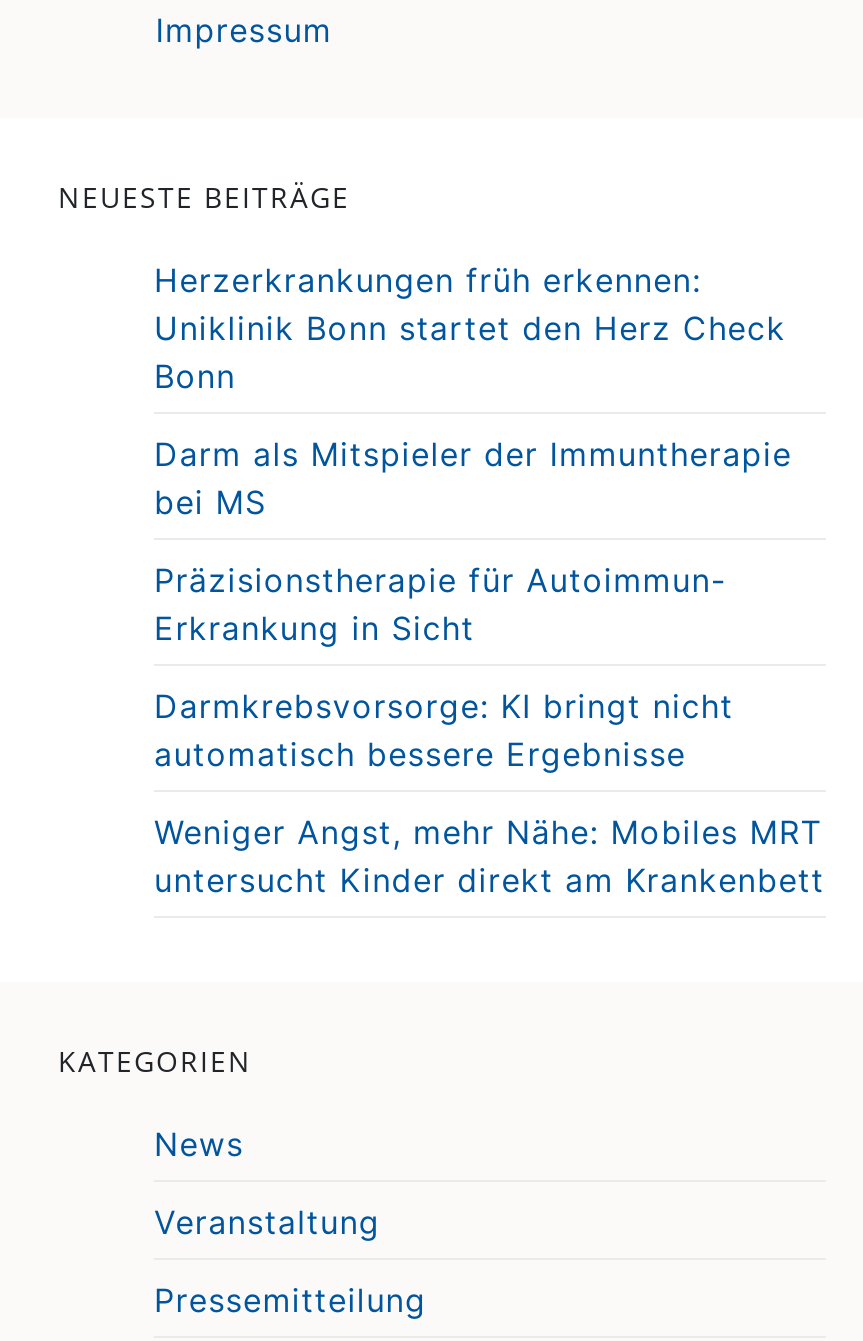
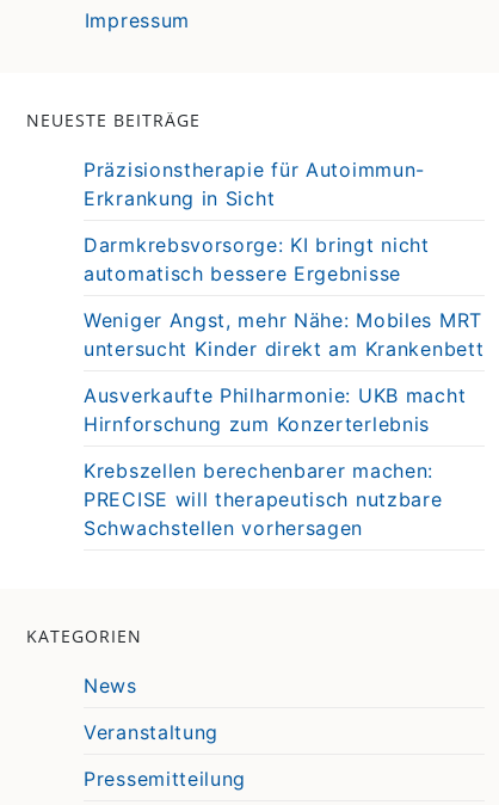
[154,261,792,523] Herzerkrankungen früh erkennen: | Uniklinik Bonn startet den Herz Check | Bonn | Darm als Mitspieler der Immuntherapie | bei MS -> none
moved [154,561,825,901] -> [84,158,484,361]: Präzisionstherapie für Autoimmun- | Erkrankung in Sicht | Darmkrebsvorsorge: KI bringt nicht | automatisch bessere Ergebnisse | Weniger Angst, mehr Nähe: Mobiles MRT | untersucht Kinder direkt am Krankenbett
none -> [84,384,466,540] Ausverkaufte Philharmonie: UKB macht | Hirnforschung zum Konzerterlebnis | Krebszellen berechenbarer machen: | PRECISE will therapeutisch nutzbare | Schwachstellen vorhersagen

